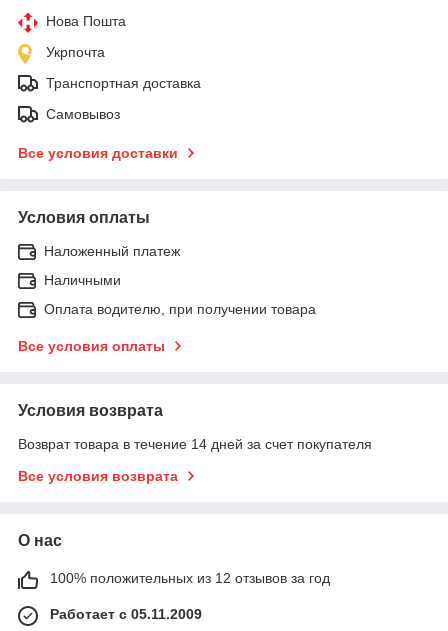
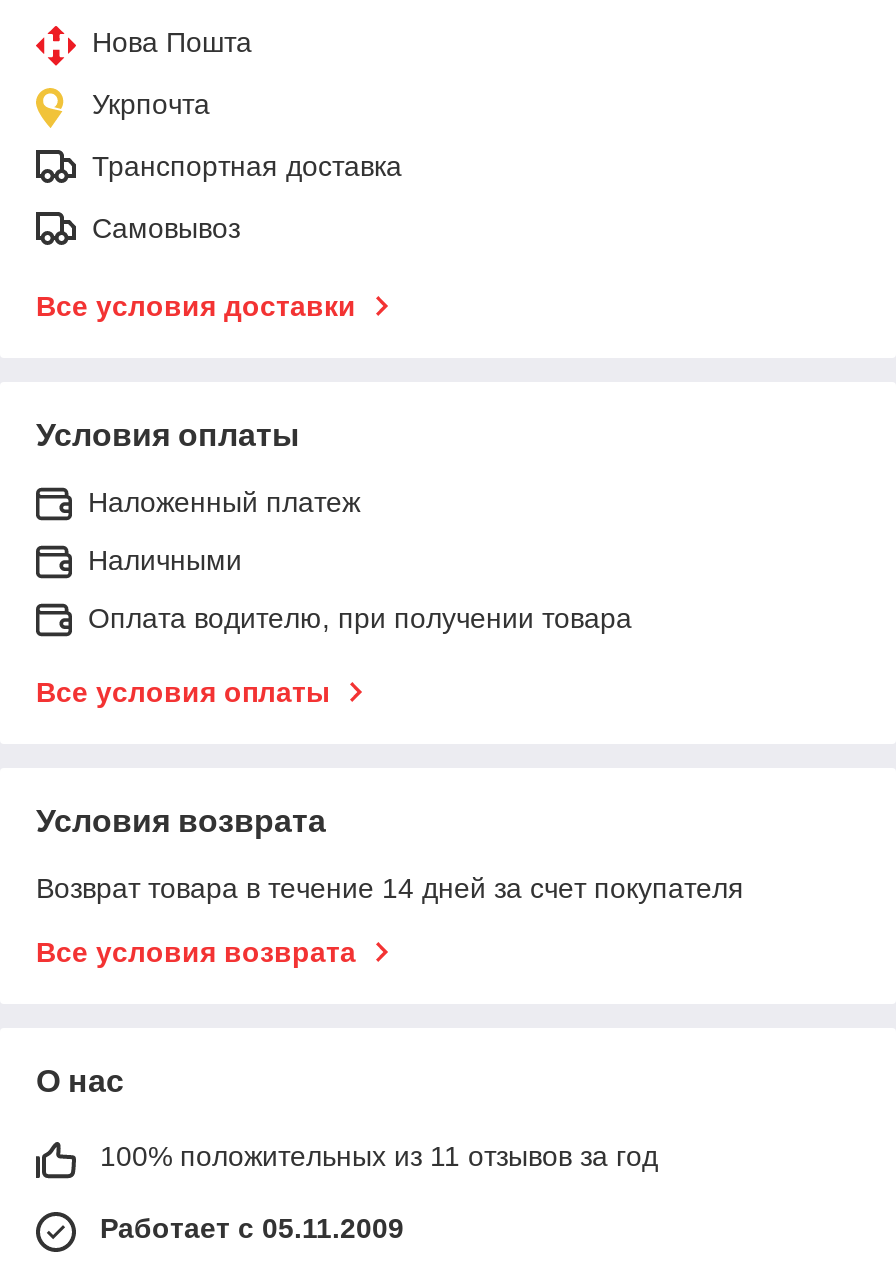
[50,570,330,586] 100% положительных из 12 отзывов за год -> [100,1140,658,1172] 100% положительных из 11 отзывов за год

